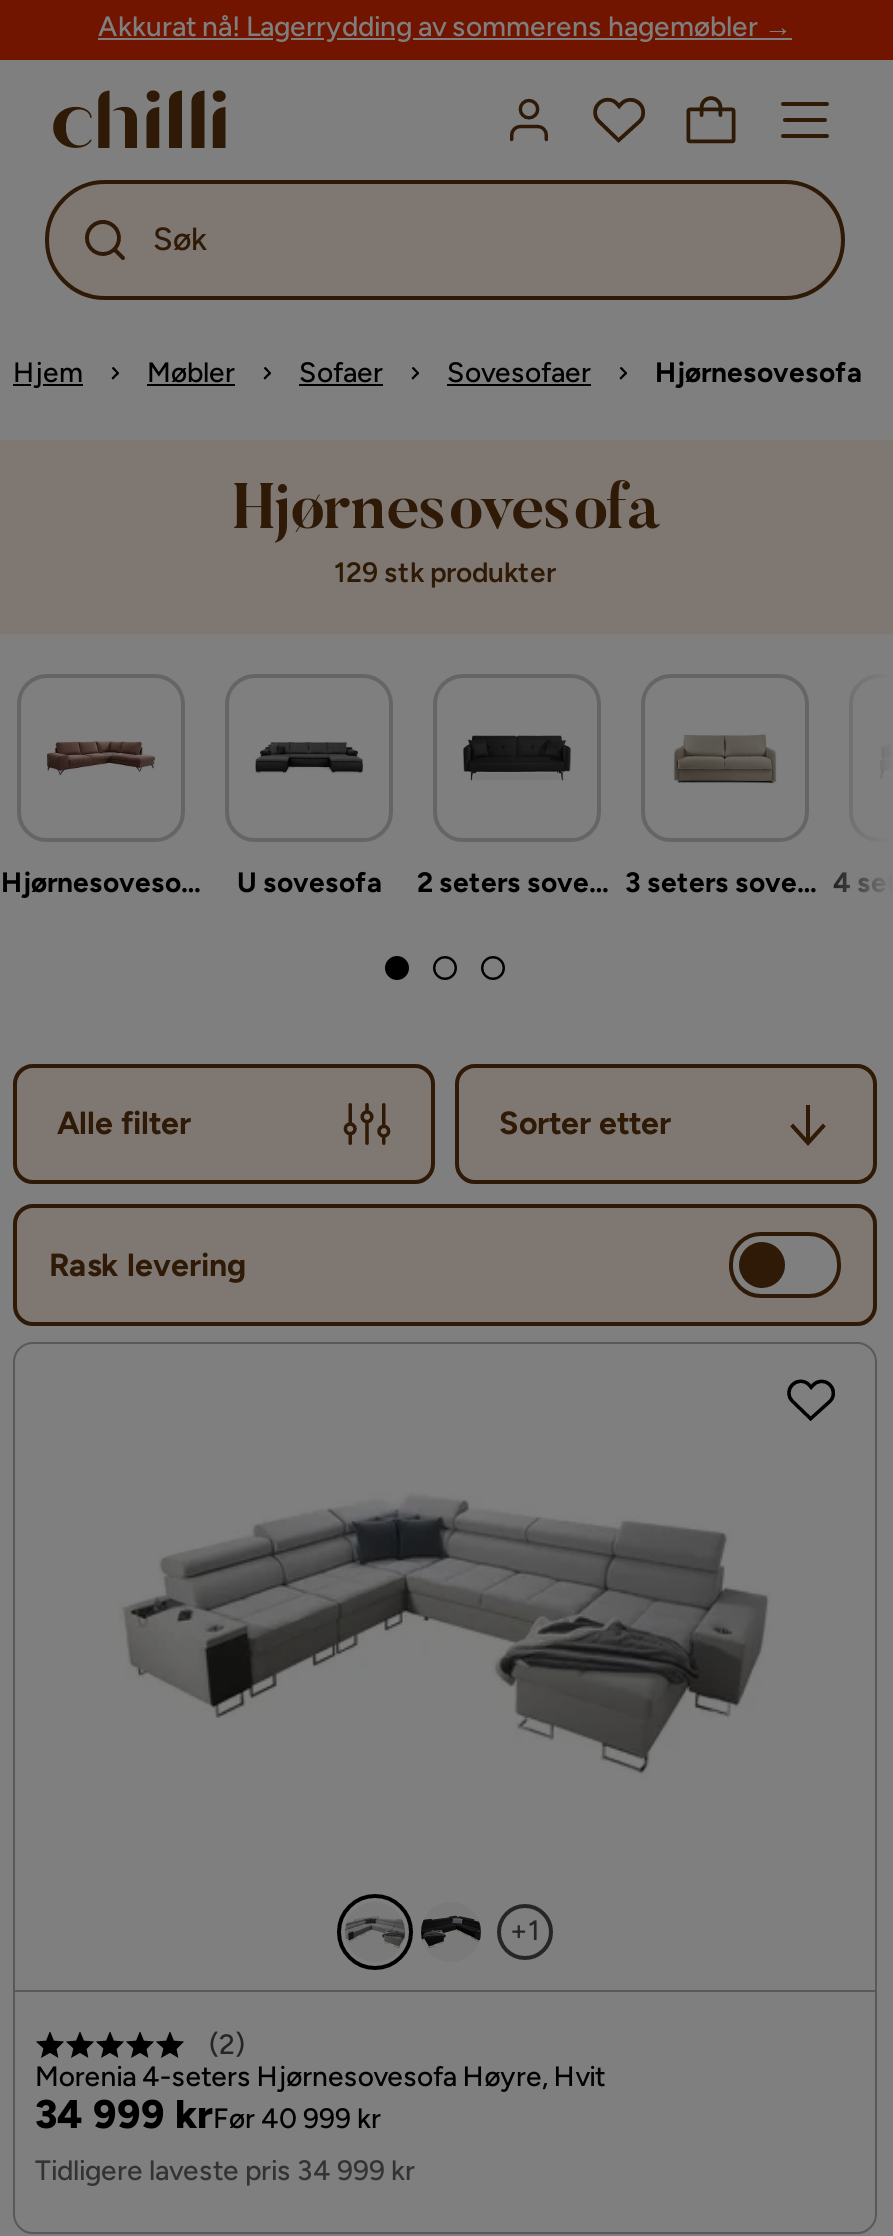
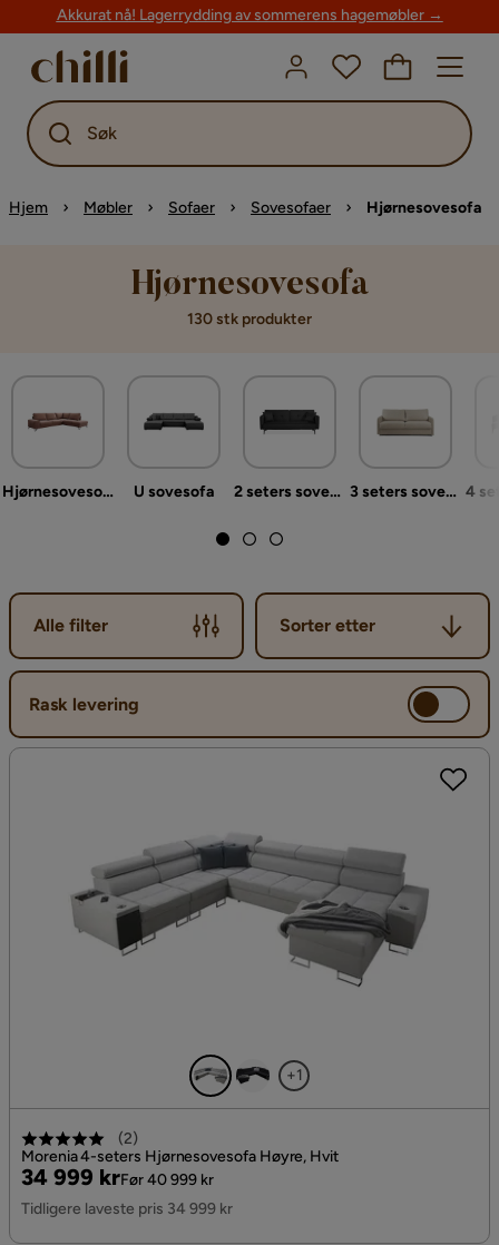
[334,556,556,590] 129 stk produkter -> [187,310,312,329] 130 stk produkter

